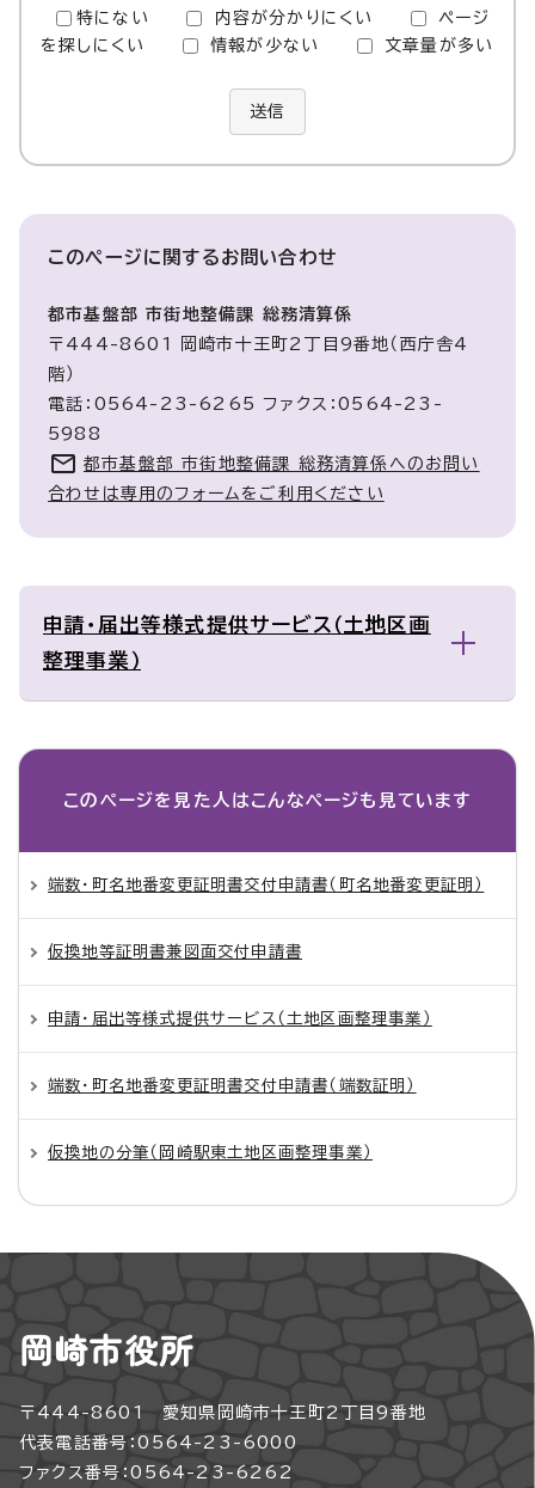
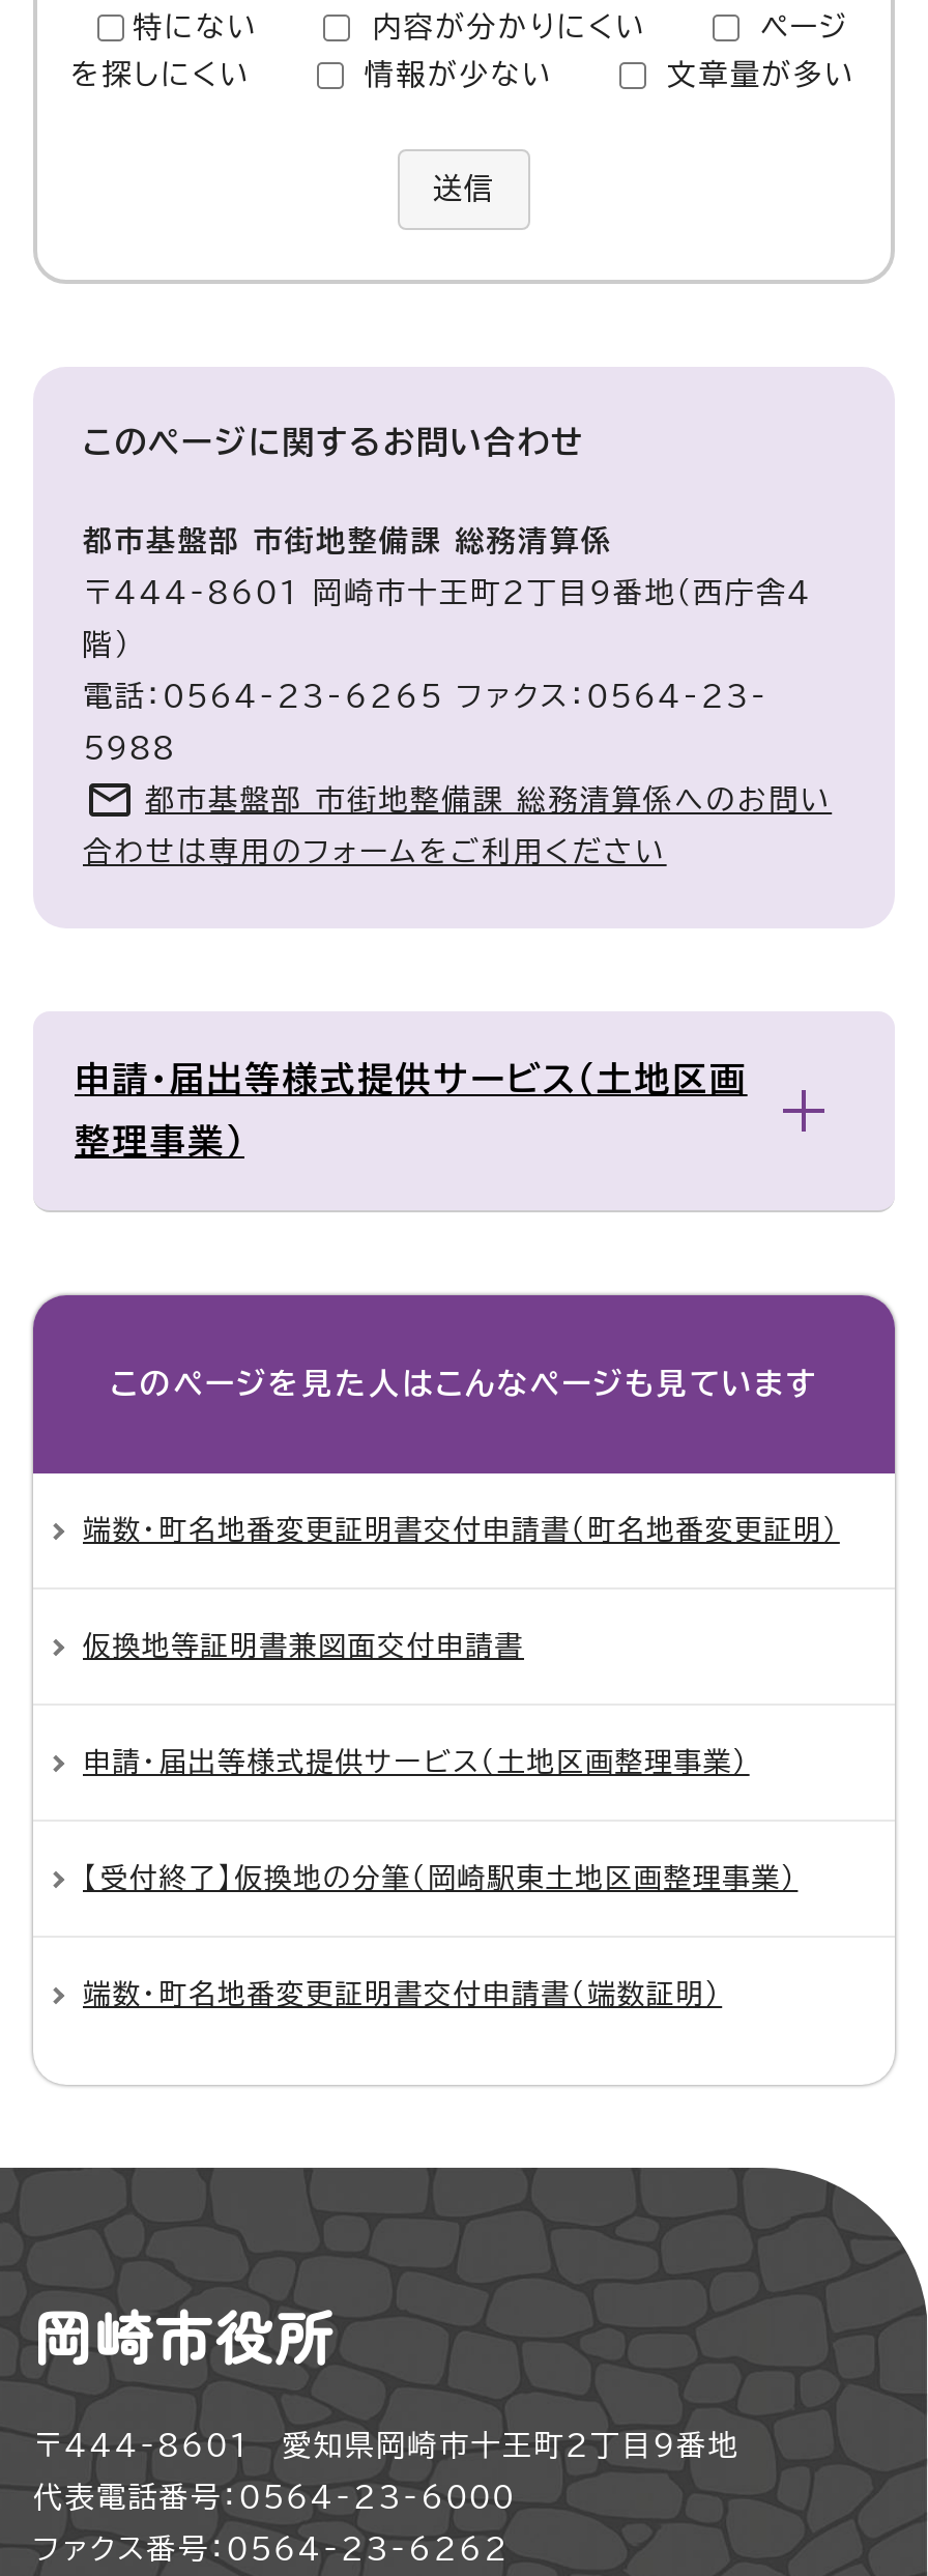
none -> [83,1864,798,1893] 【受付終了】仮換地の分筆（岡崎駅東土地区画整理事業）
moved [48,1077,416,1094] -> [83,1980,722,2009]: 端数・町名地番変更証明書交付申請書（端数証明）
[48,1144,373,1161] 仮換地の分筆（岡崎駅東土地区画整理事業） -> none

